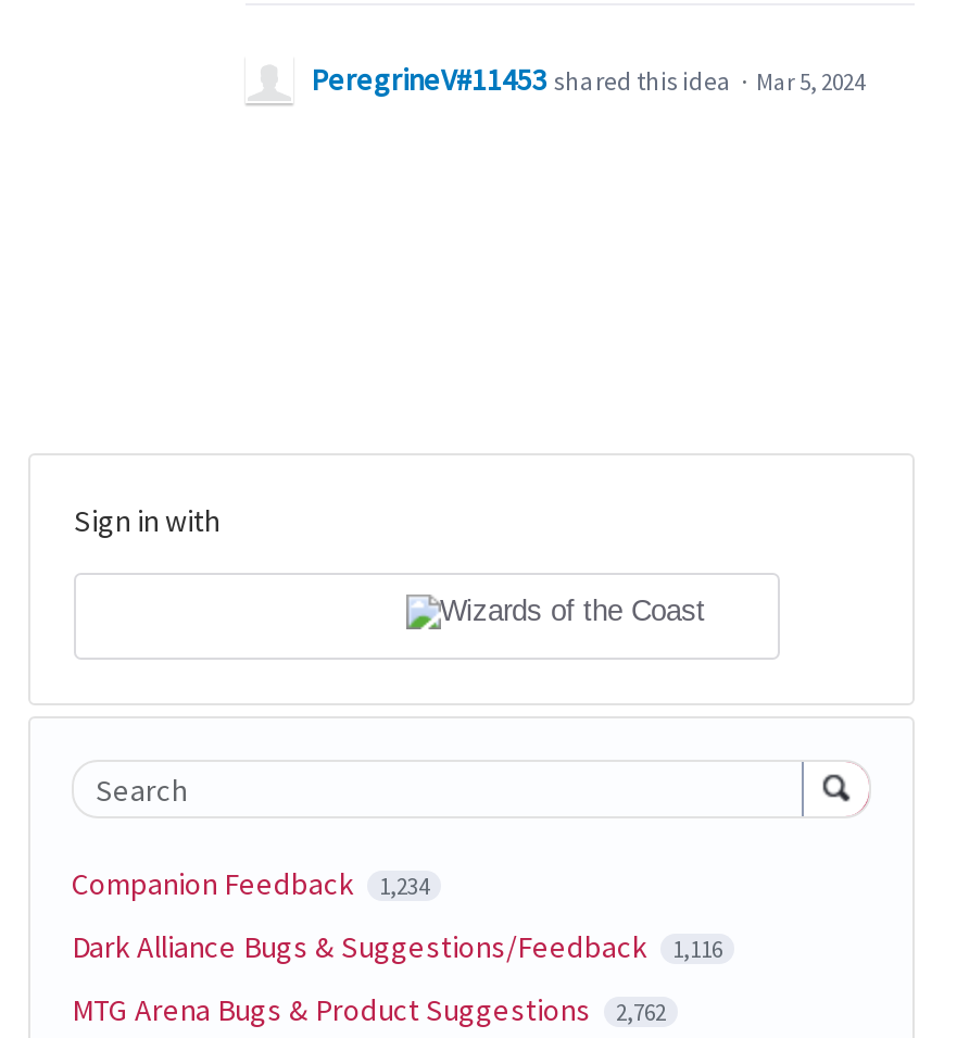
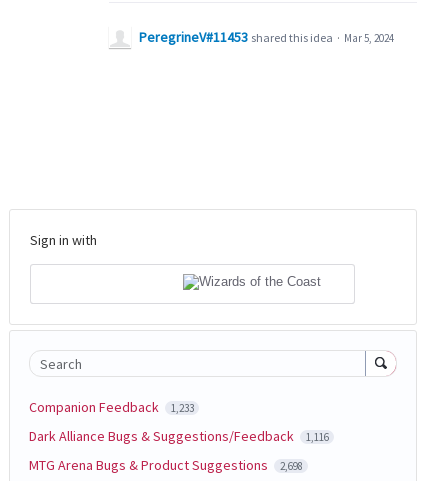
[72,863,429,903] Companion Feedback 1,234 -> [29,398,193,416] Companion Feedback 1,233
[72,990,666,1029] MTG Arena Bugs & Product Suggestions 2,762 -> [29,456,302,474] MTG Arena Bugs & Product Suggestions 2,698

